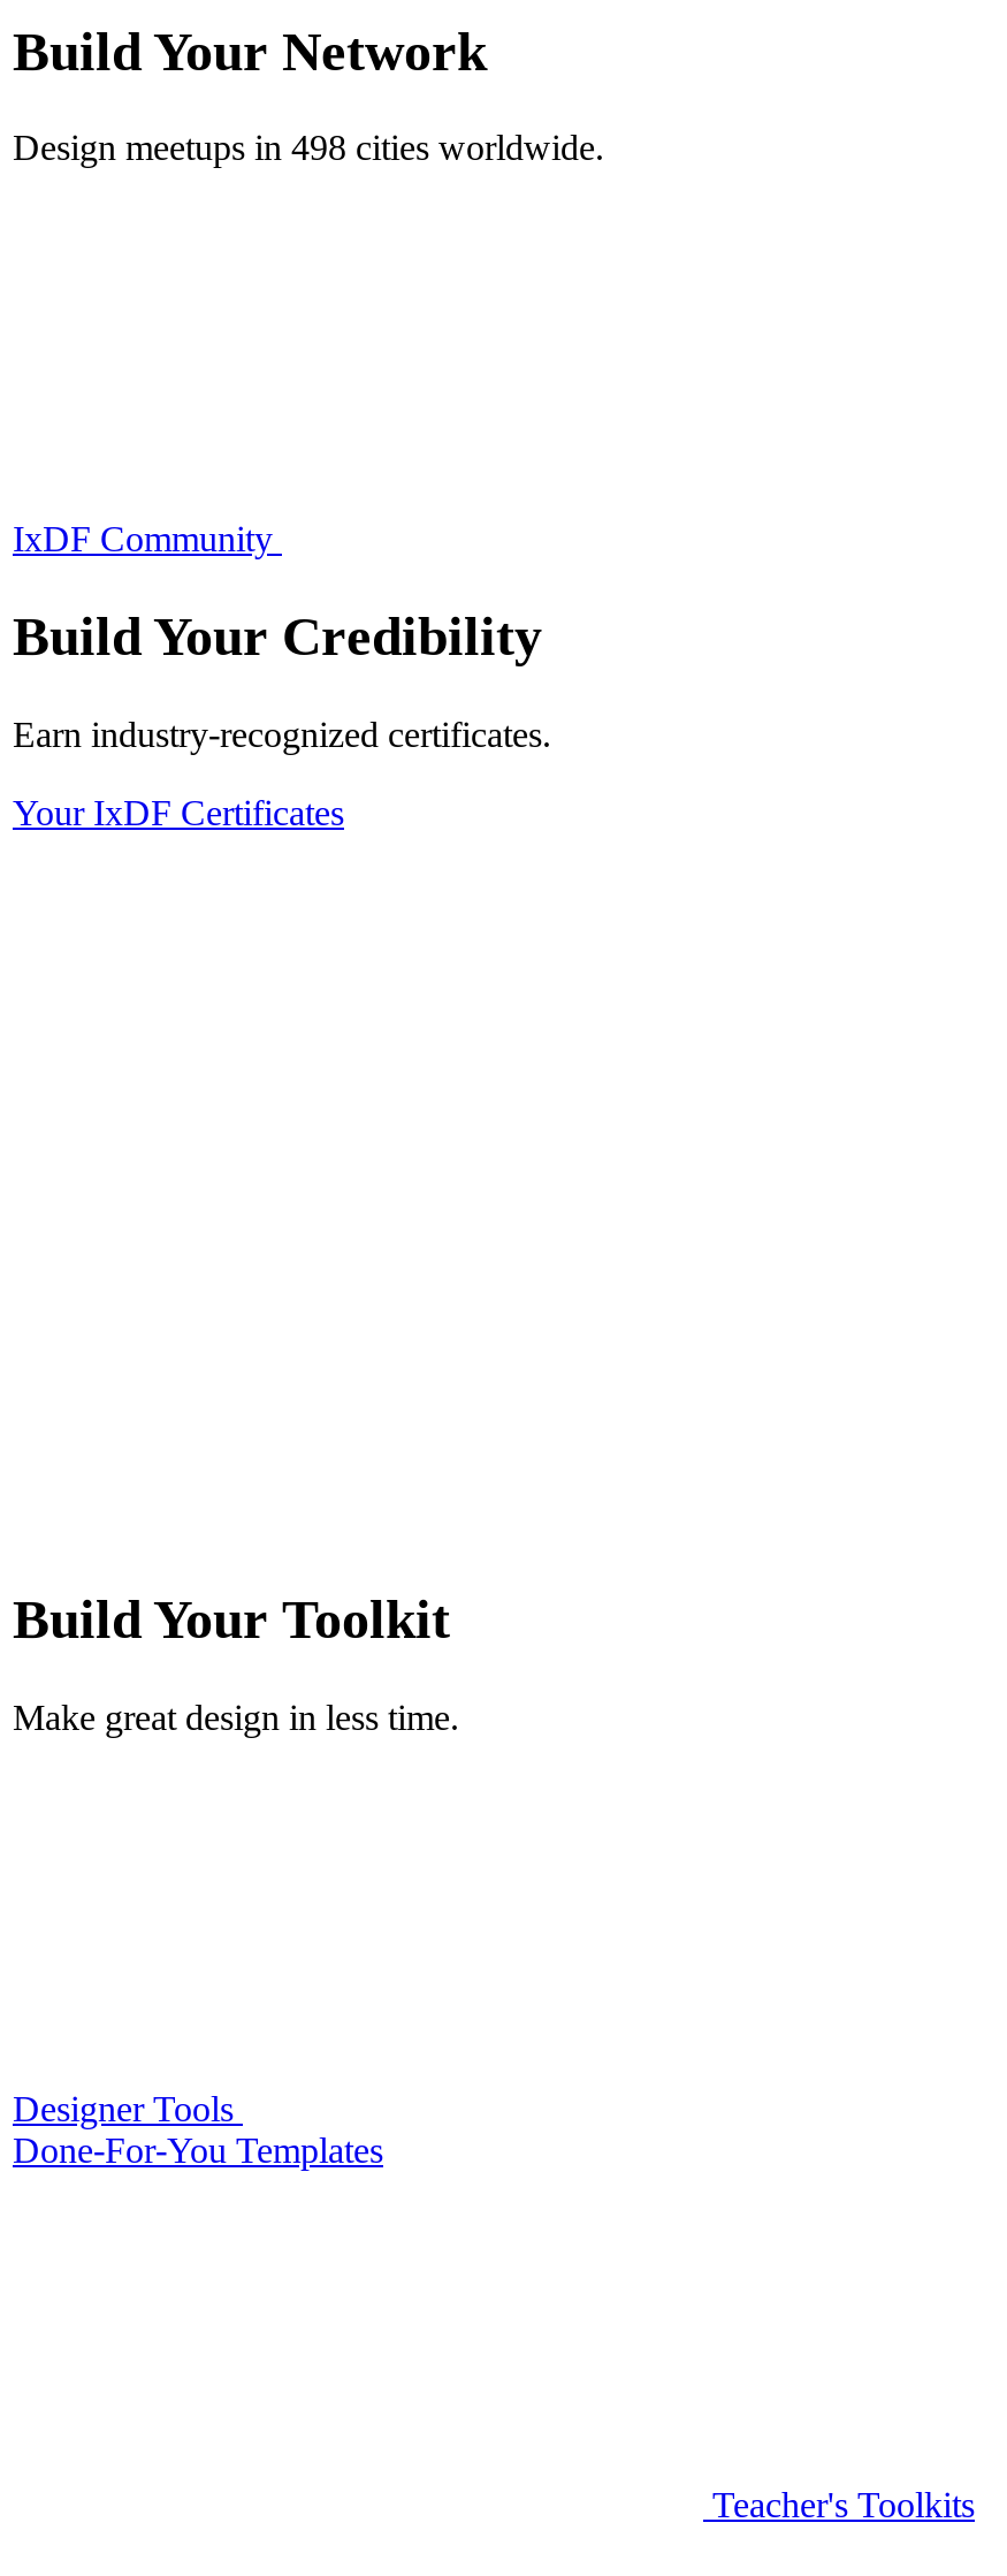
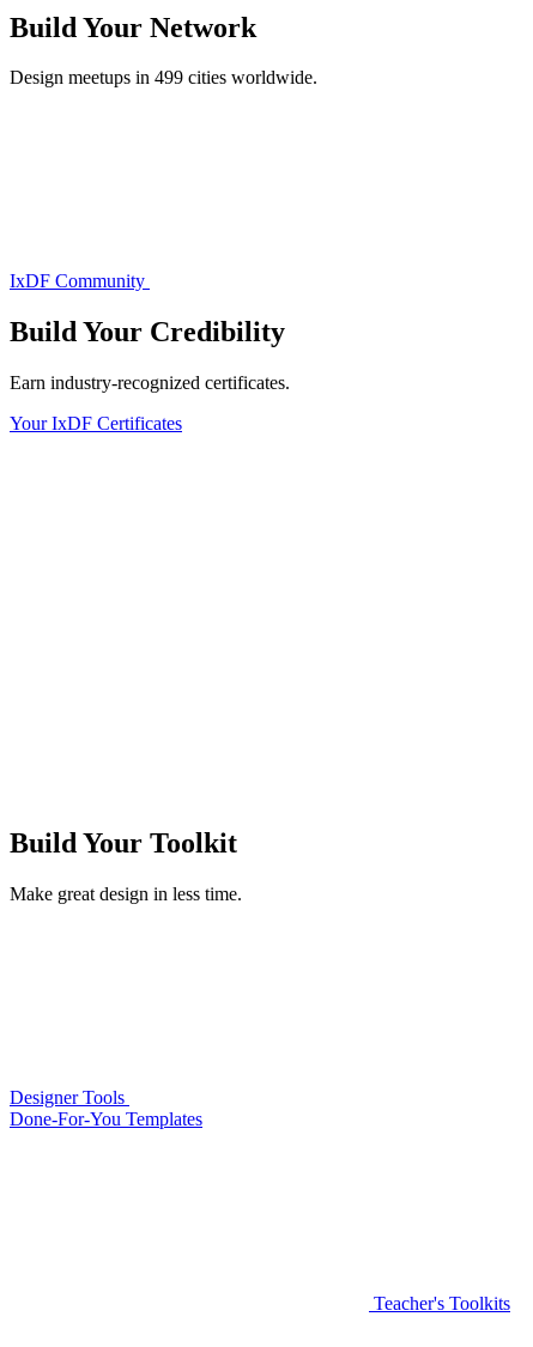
[13,129,604,168] Design meetups in 498 cities worldwide. -> [10,68,317,88] Design meetups in 499 cities worldwide.

